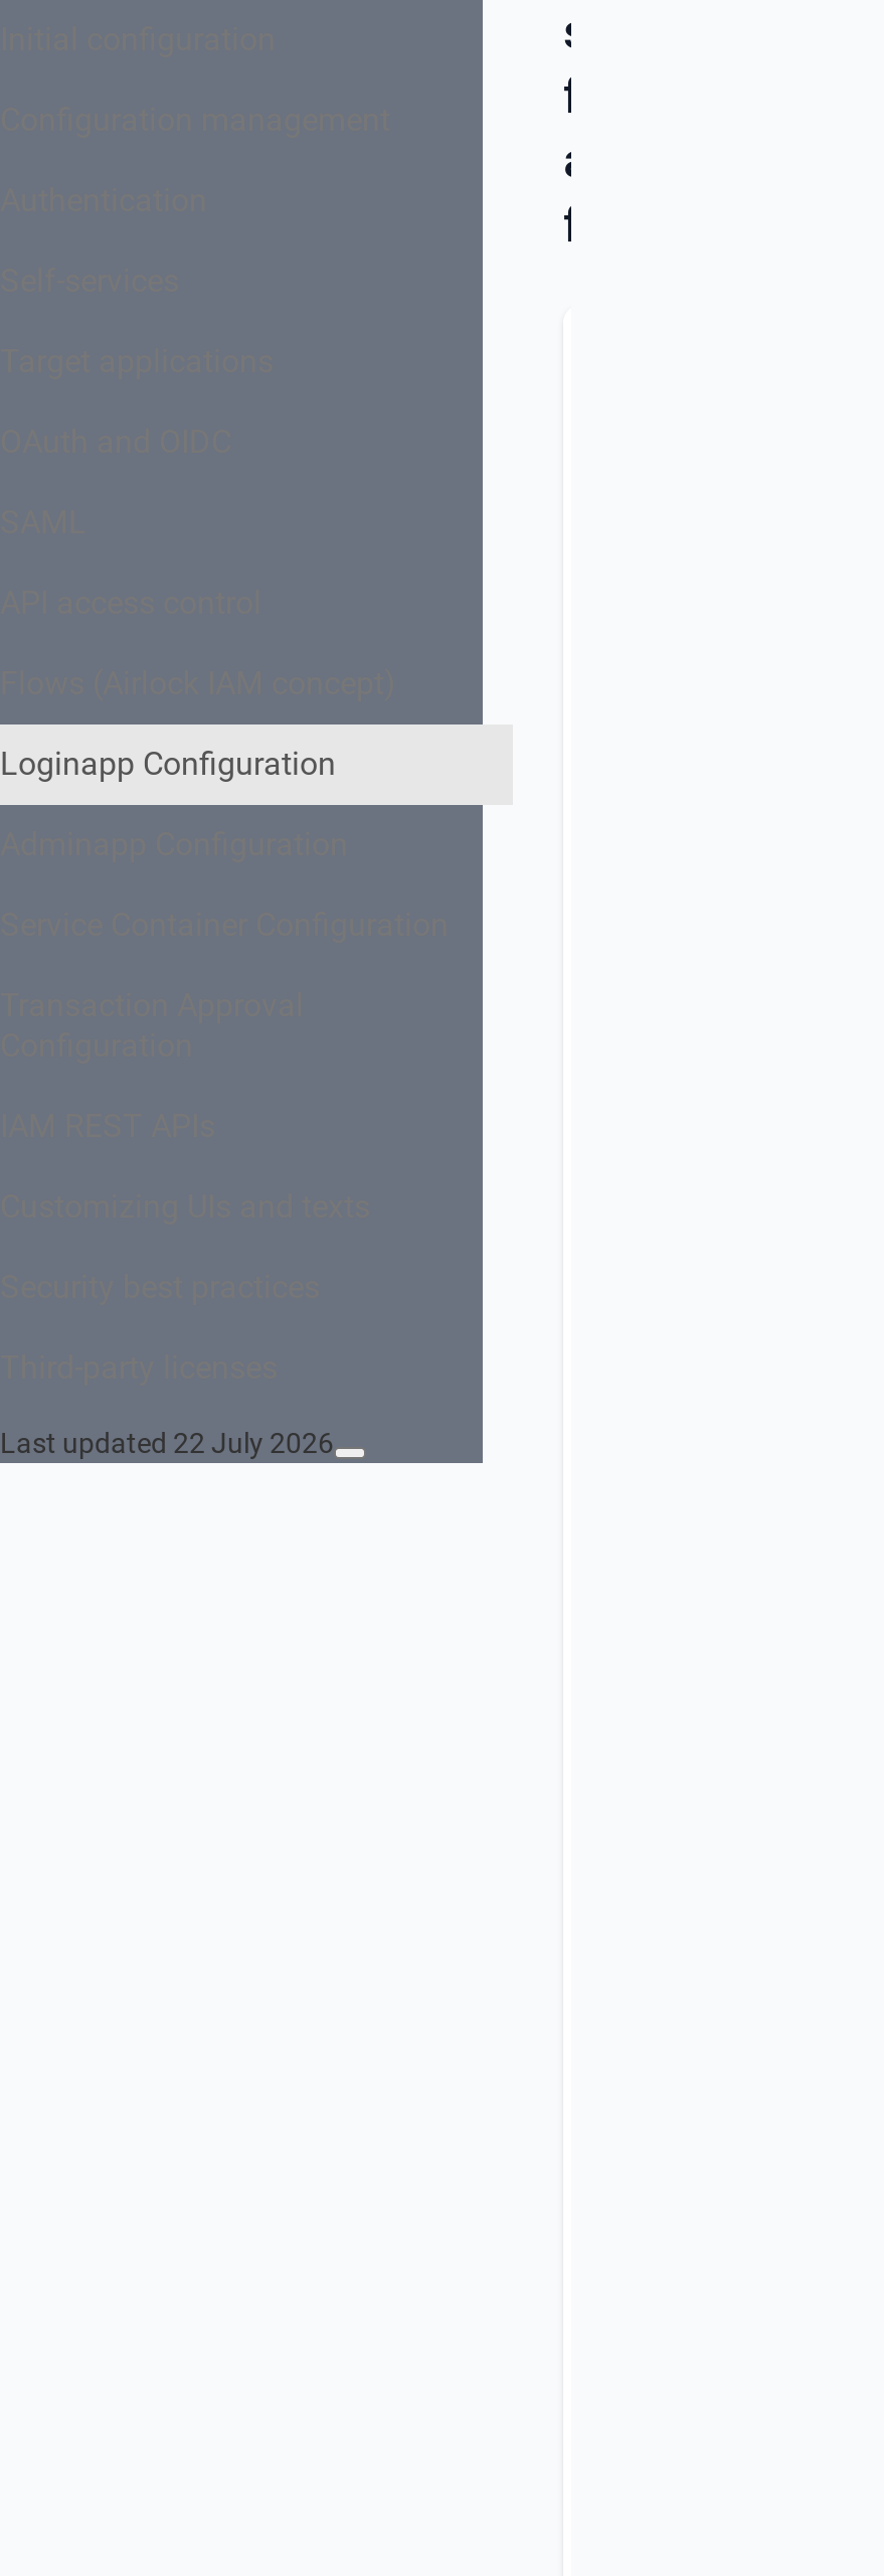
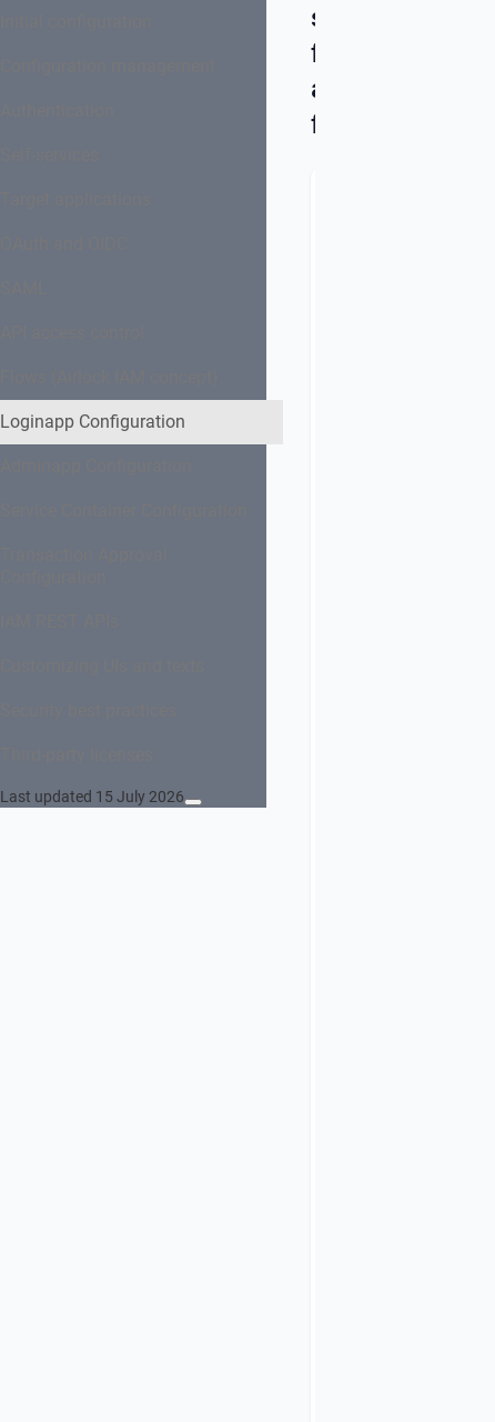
[0,1427,334,1459] Last updated 22 July 2026 -> [0,788,184,805] Last updated 15 July 2026

